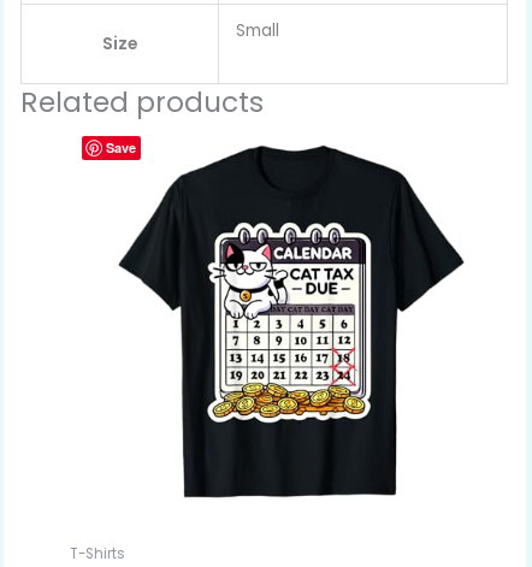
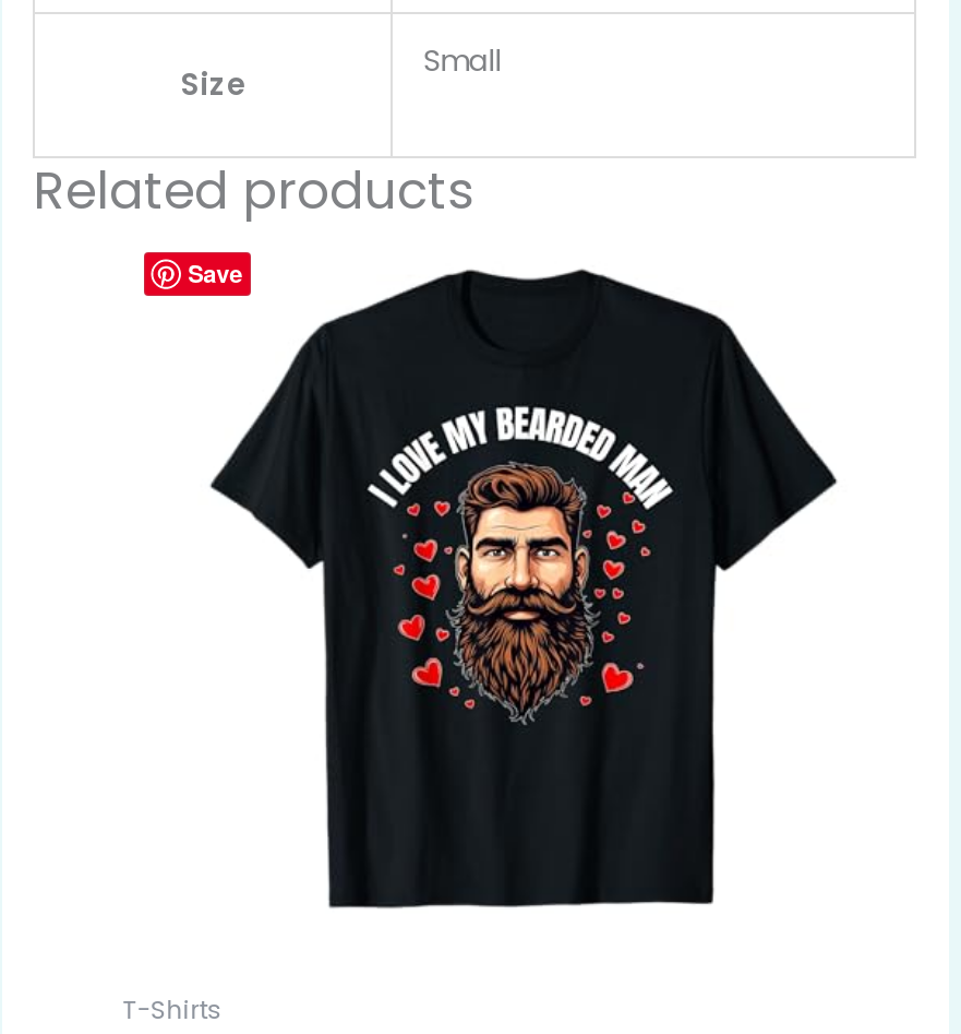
[206,222,372,424] [image] -> [367,405,674,772] [image]

